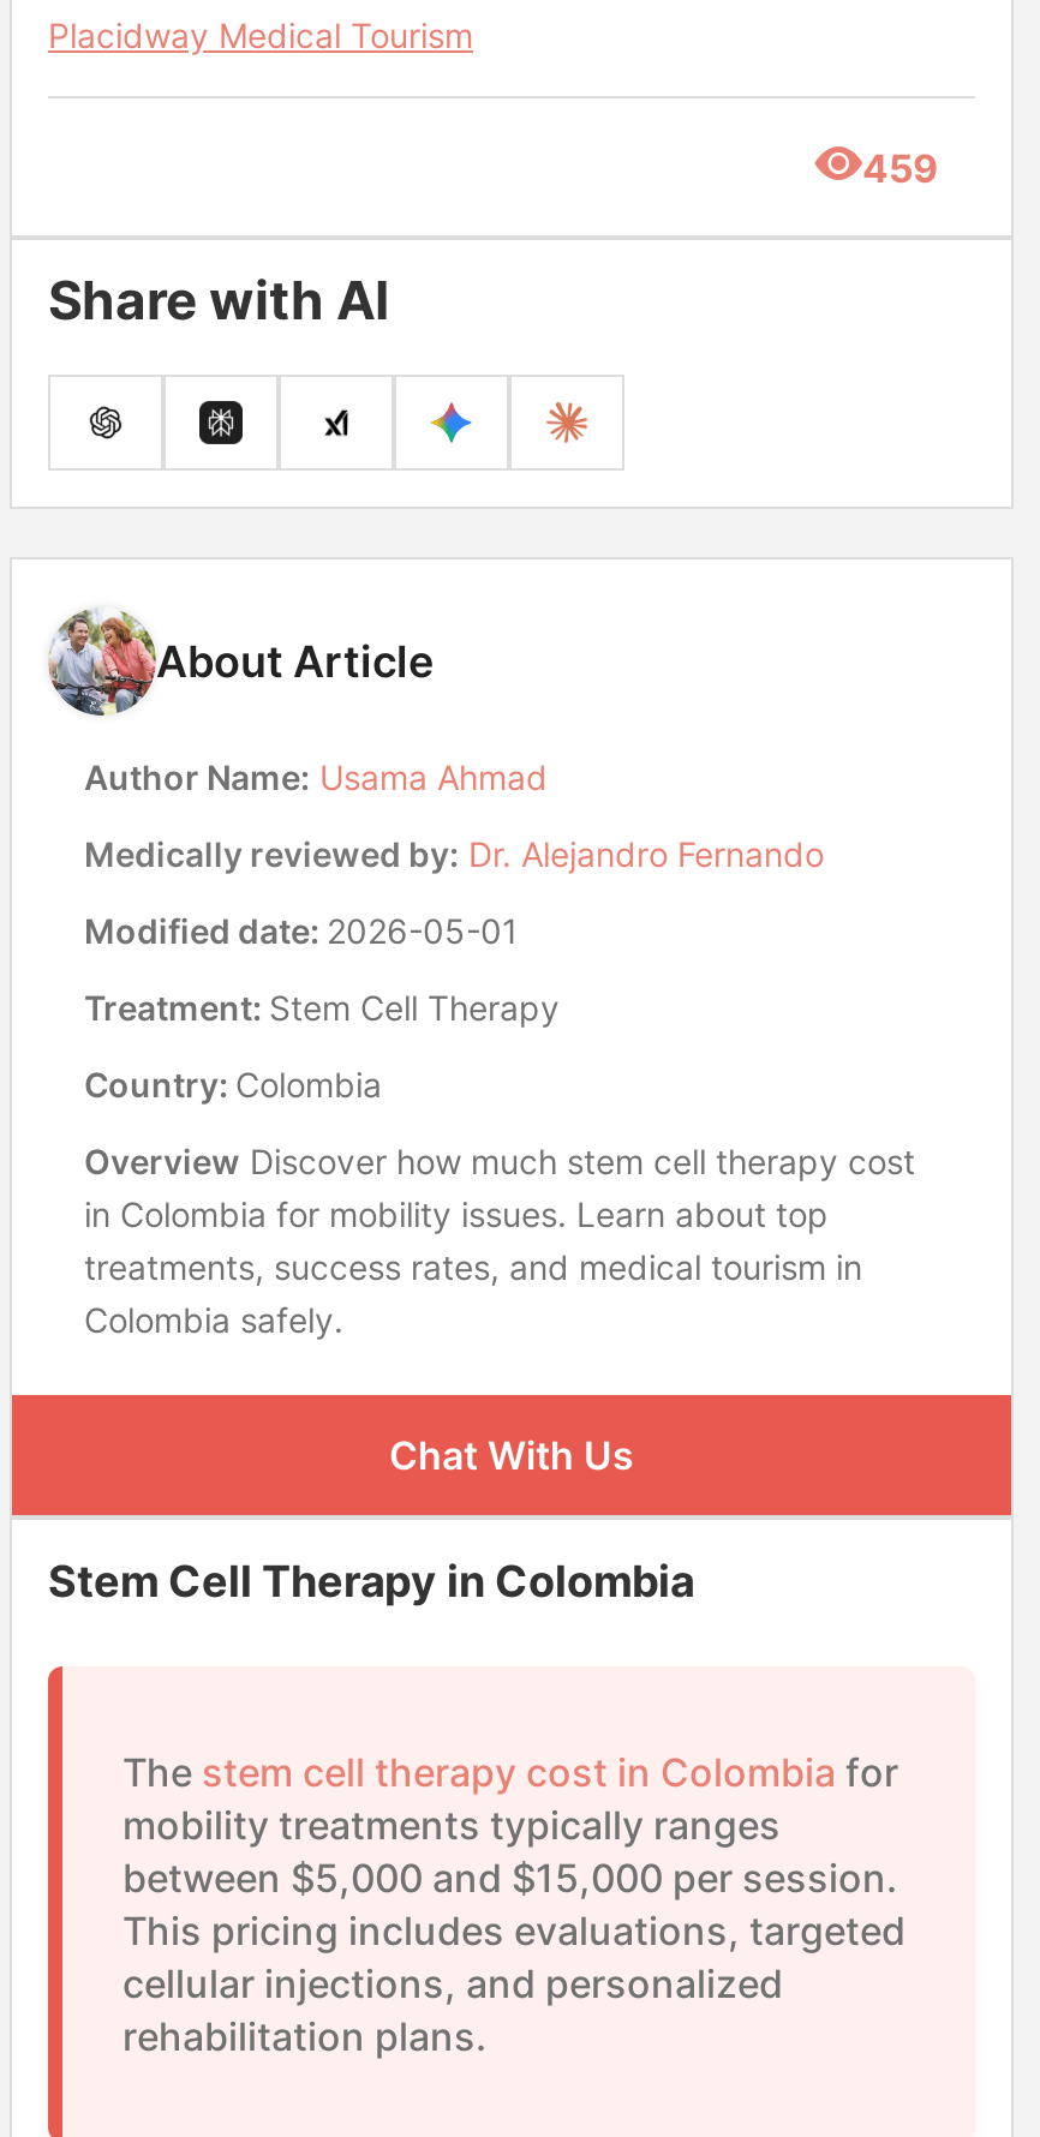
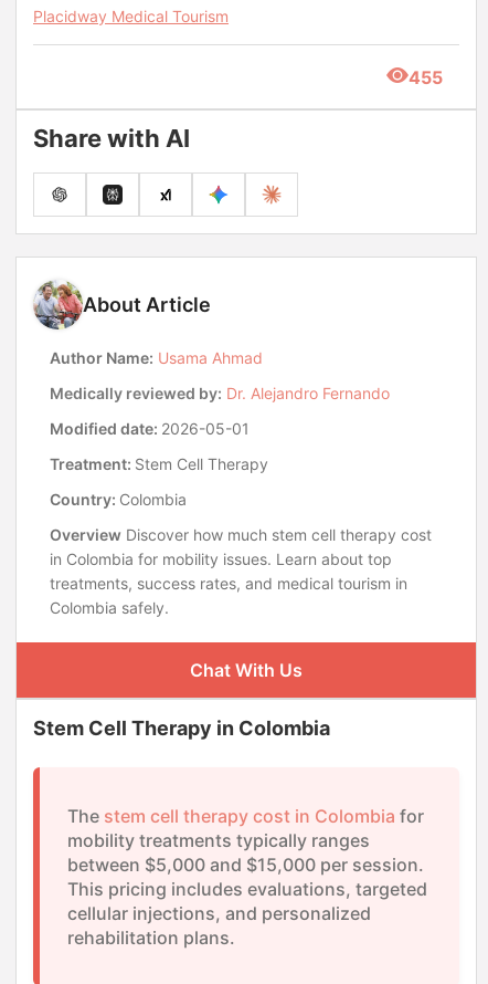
[862,143,939,191] 459 -> [409,66,443,88] 455

